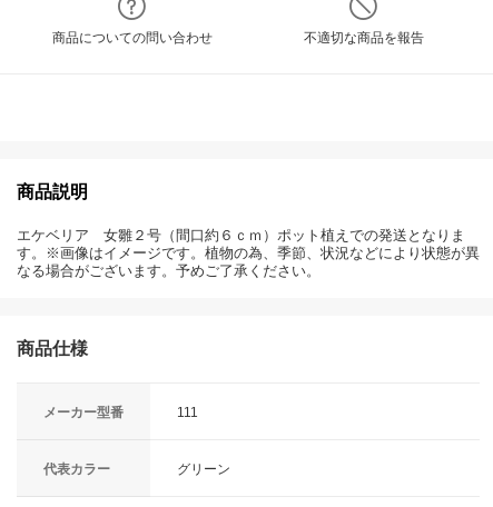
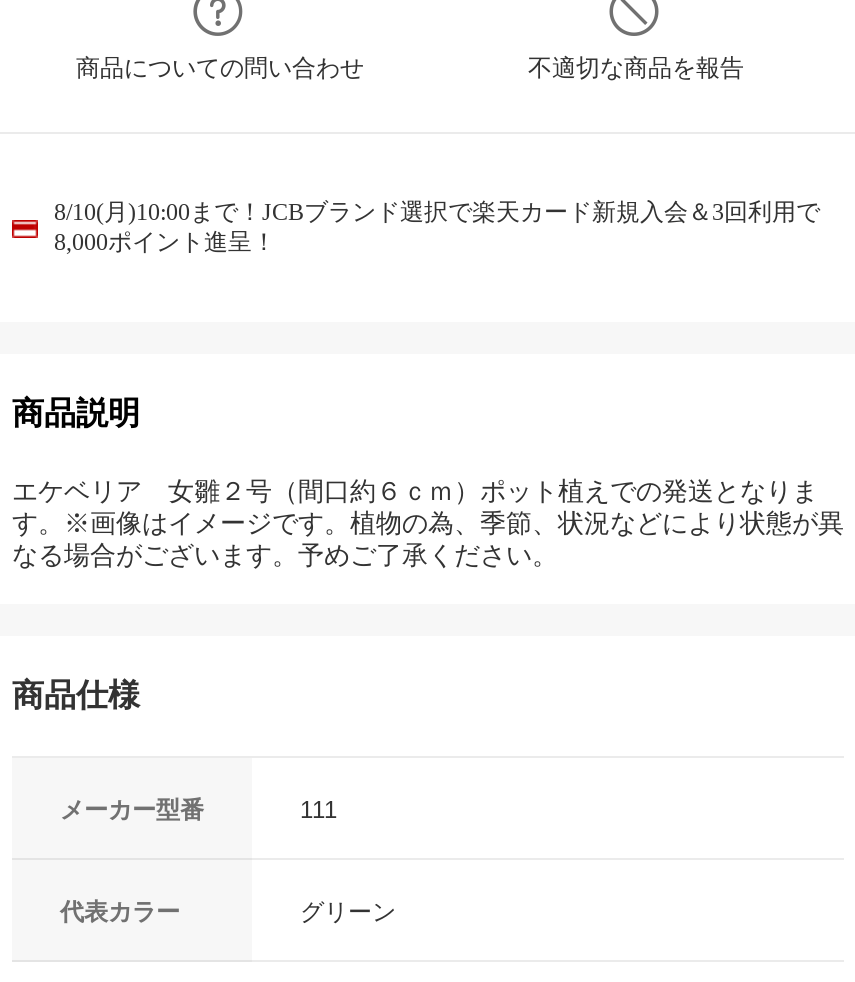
none -> [54,198,820,256] 8/10(月)10:00まで！JCBブランド選択で楽天カード新規入会＆3回利用で | 8,000ポイント進呈！

